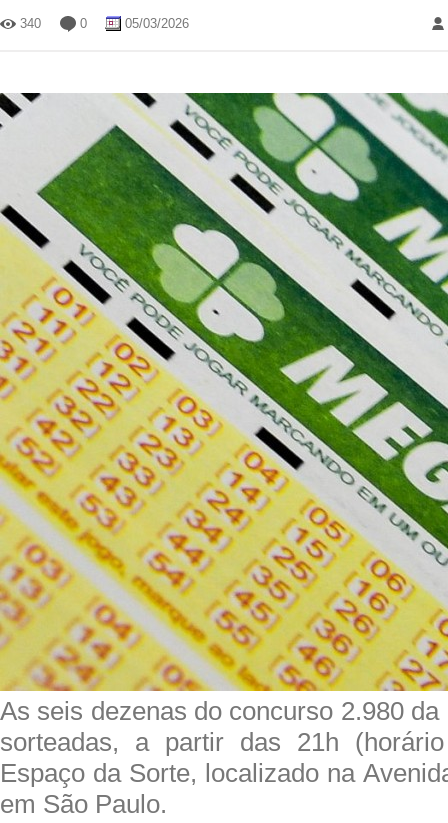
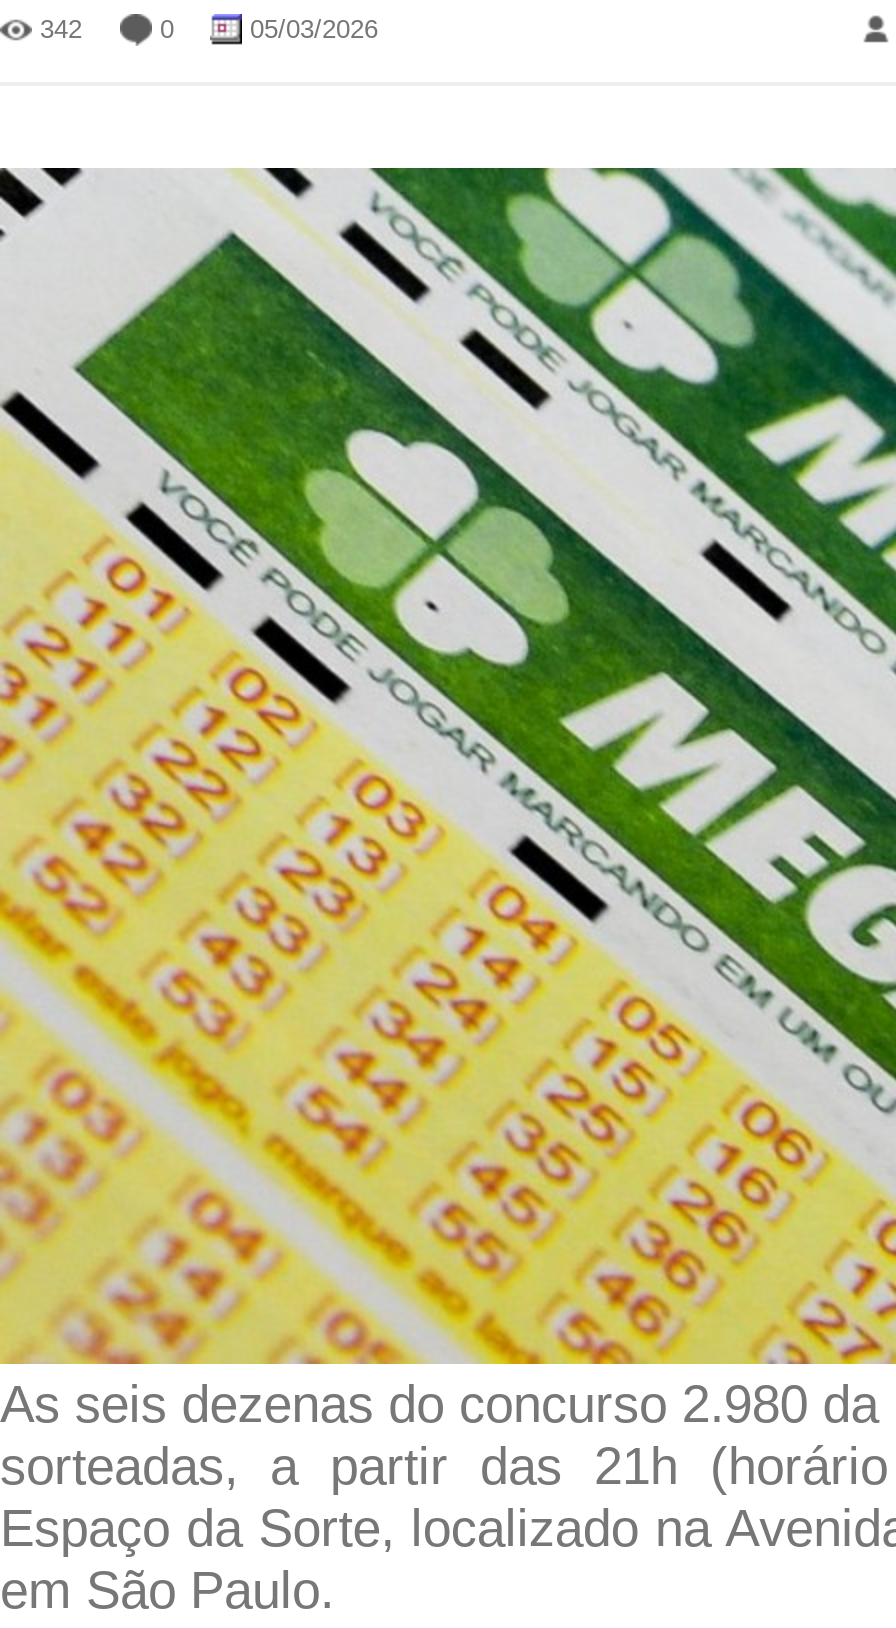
[20,16,41,31] 340 -> [40,14,82,44] 342

